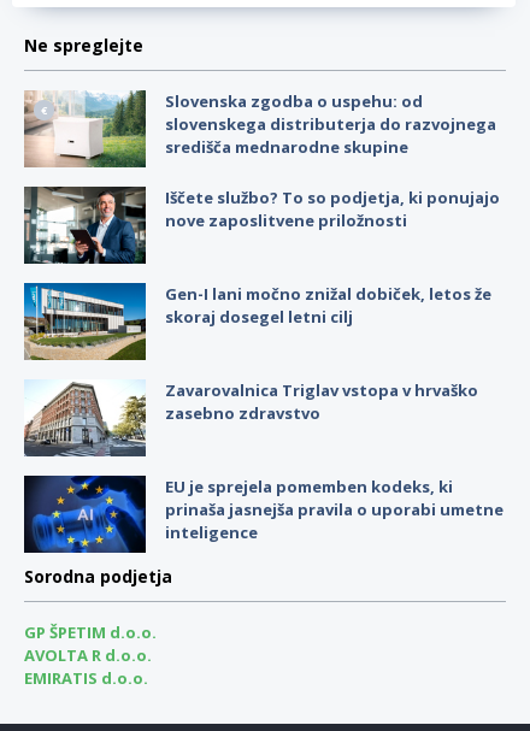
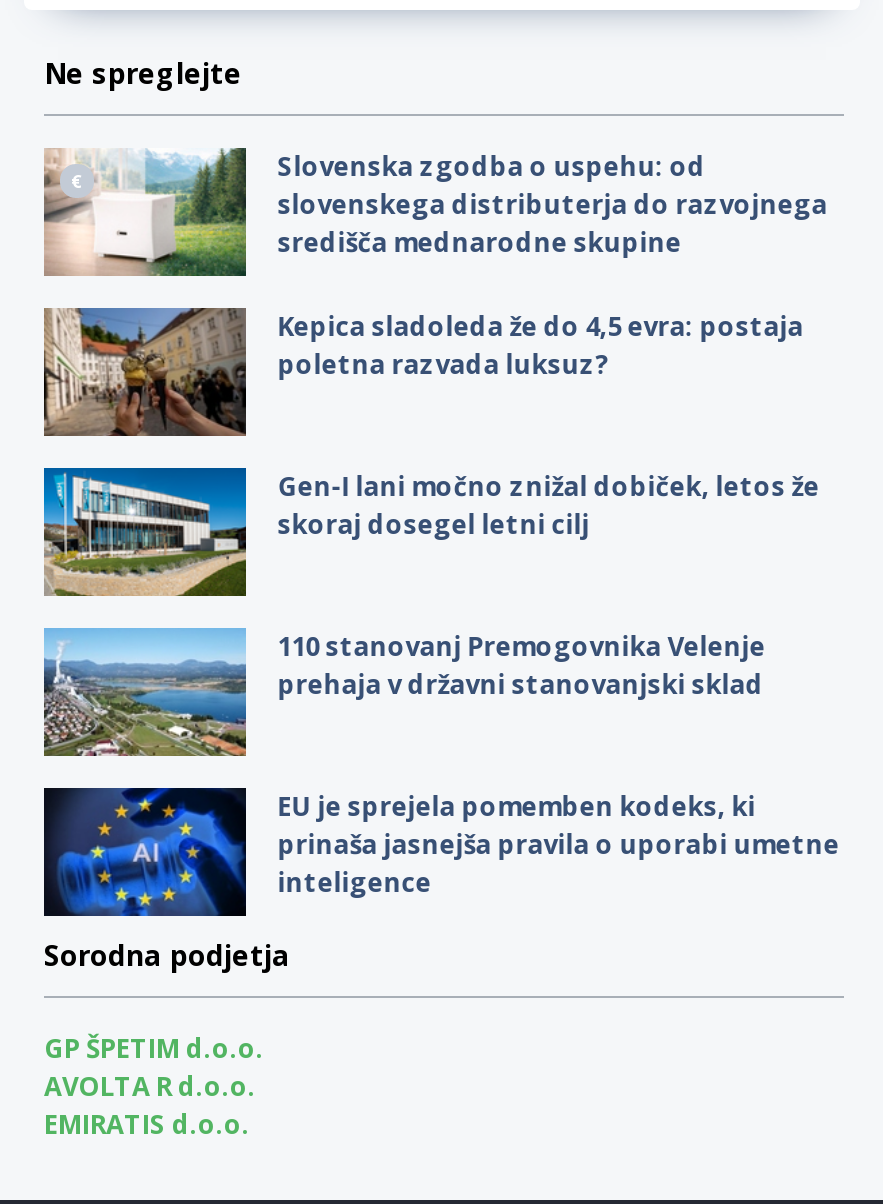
[23,185,500,265] [image] | Iščete službo? To so podjetja, ki ponujajo | nove zaposlitvene priložnosti -> [42,306,804,438] [image] | Kepica sladoleda že do 4,5 evra: postaja | poletna razvada luksuz?
[24,379,478,456] [image] | Zavarovalnica Triglav vstopa v hrvaško | zasebno zdravstvo -> [42,626,766,758] [image] | 110 stanovanj Premogovnika Velenje | prehaja v državni stanovanjski sklad

